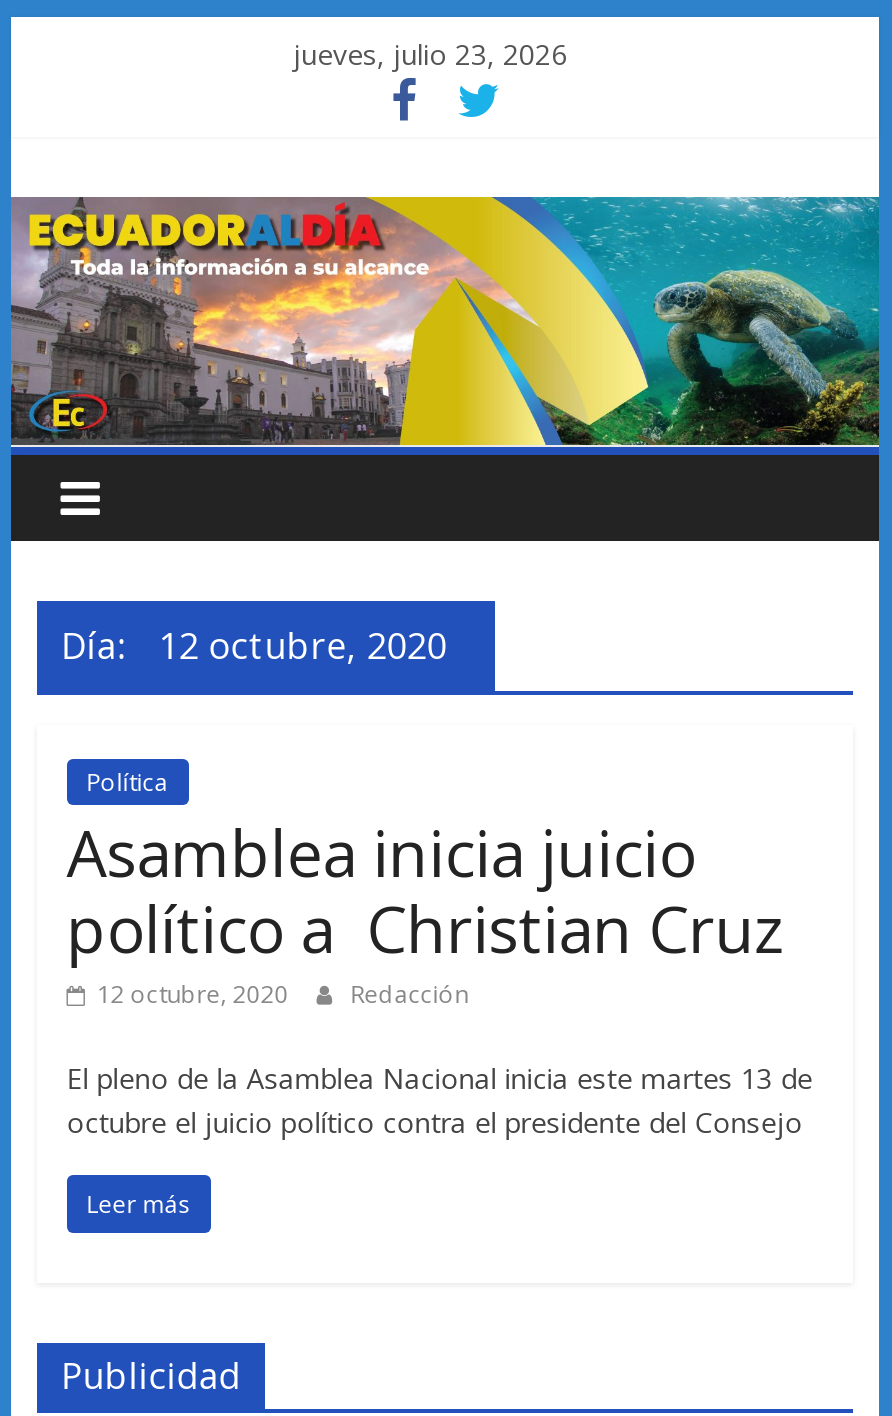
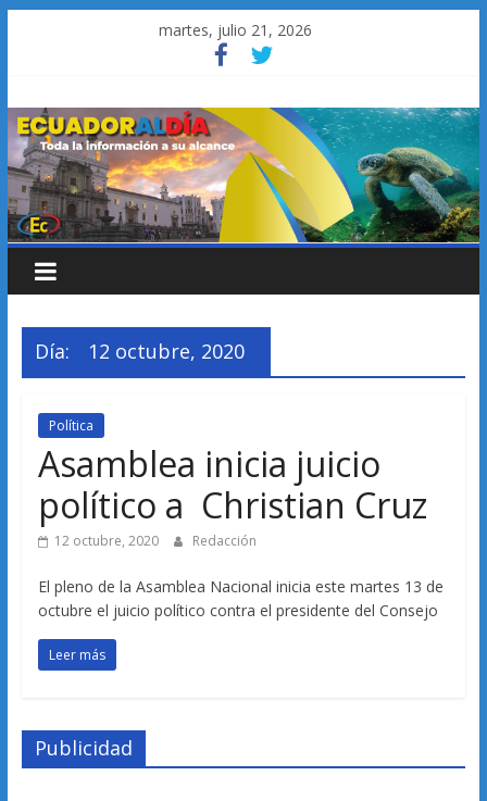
[293,35,567,73] jueves, julio 23, 2026 -> [159,20,312,40] martes, julio 21, 2026

